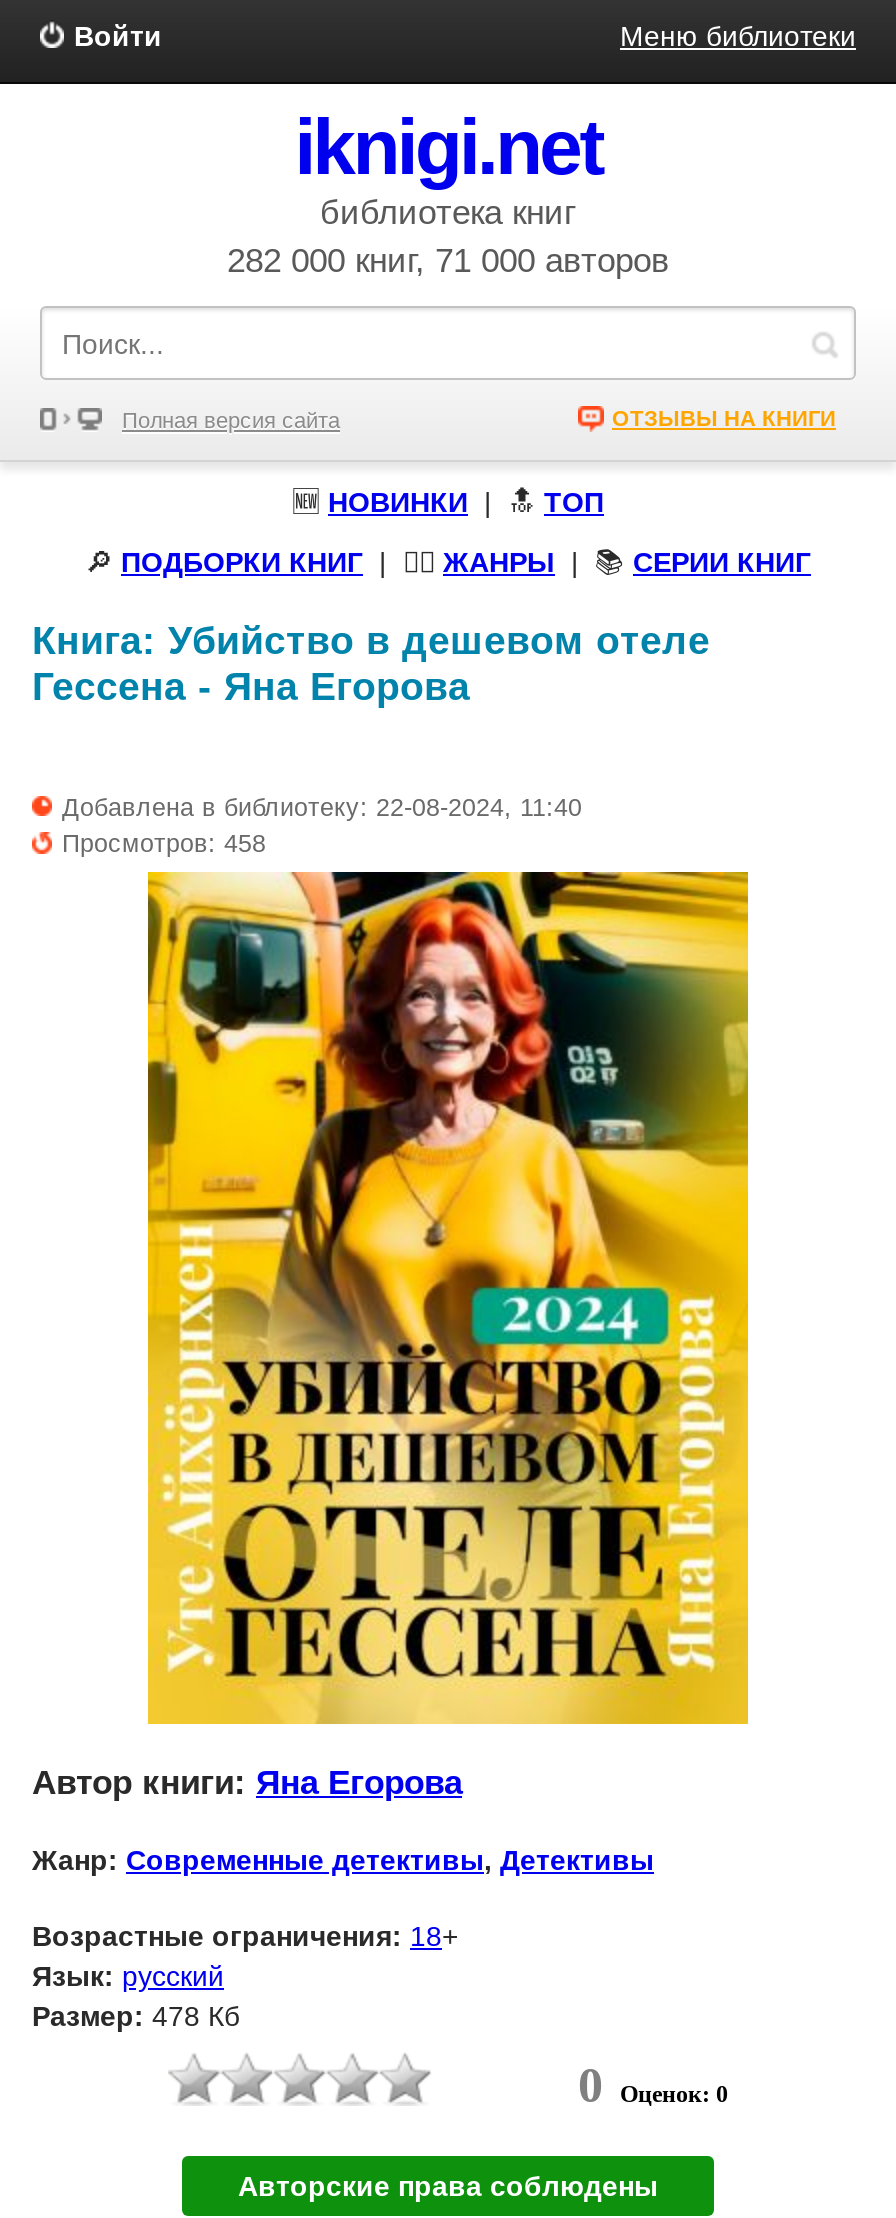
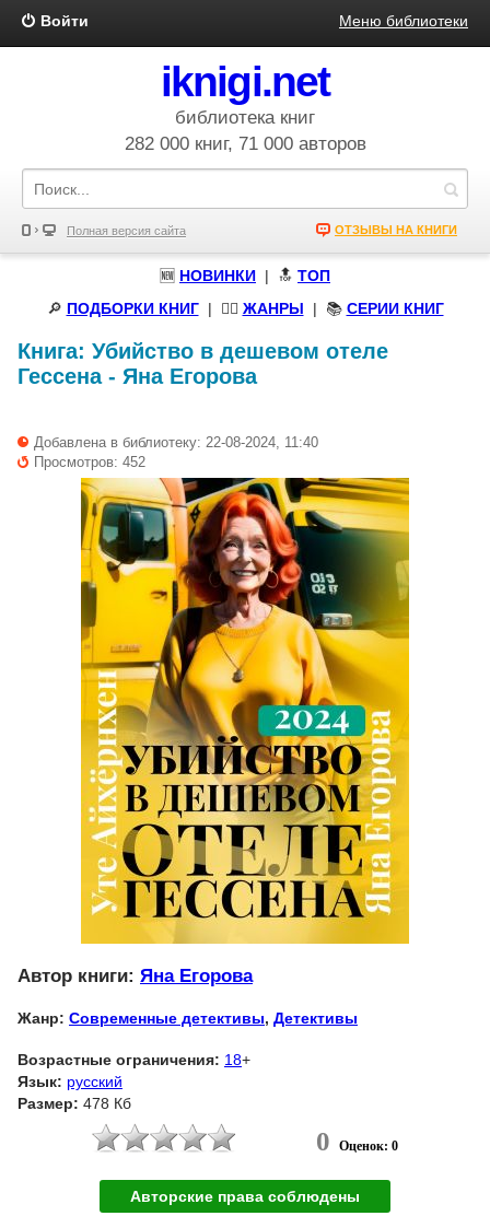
[62,830,266,858] Просмотров: 458 -> [34,455,145,470] Просмотров: 452

